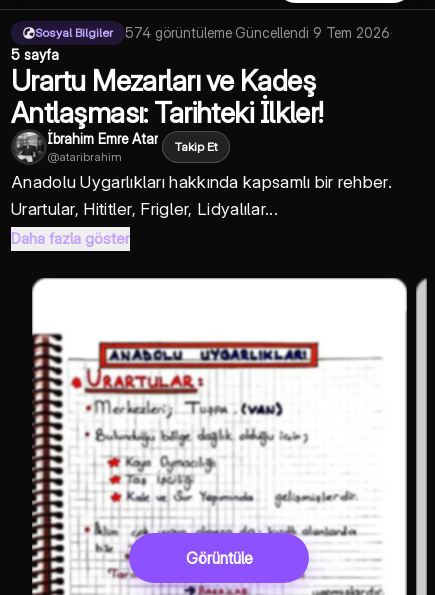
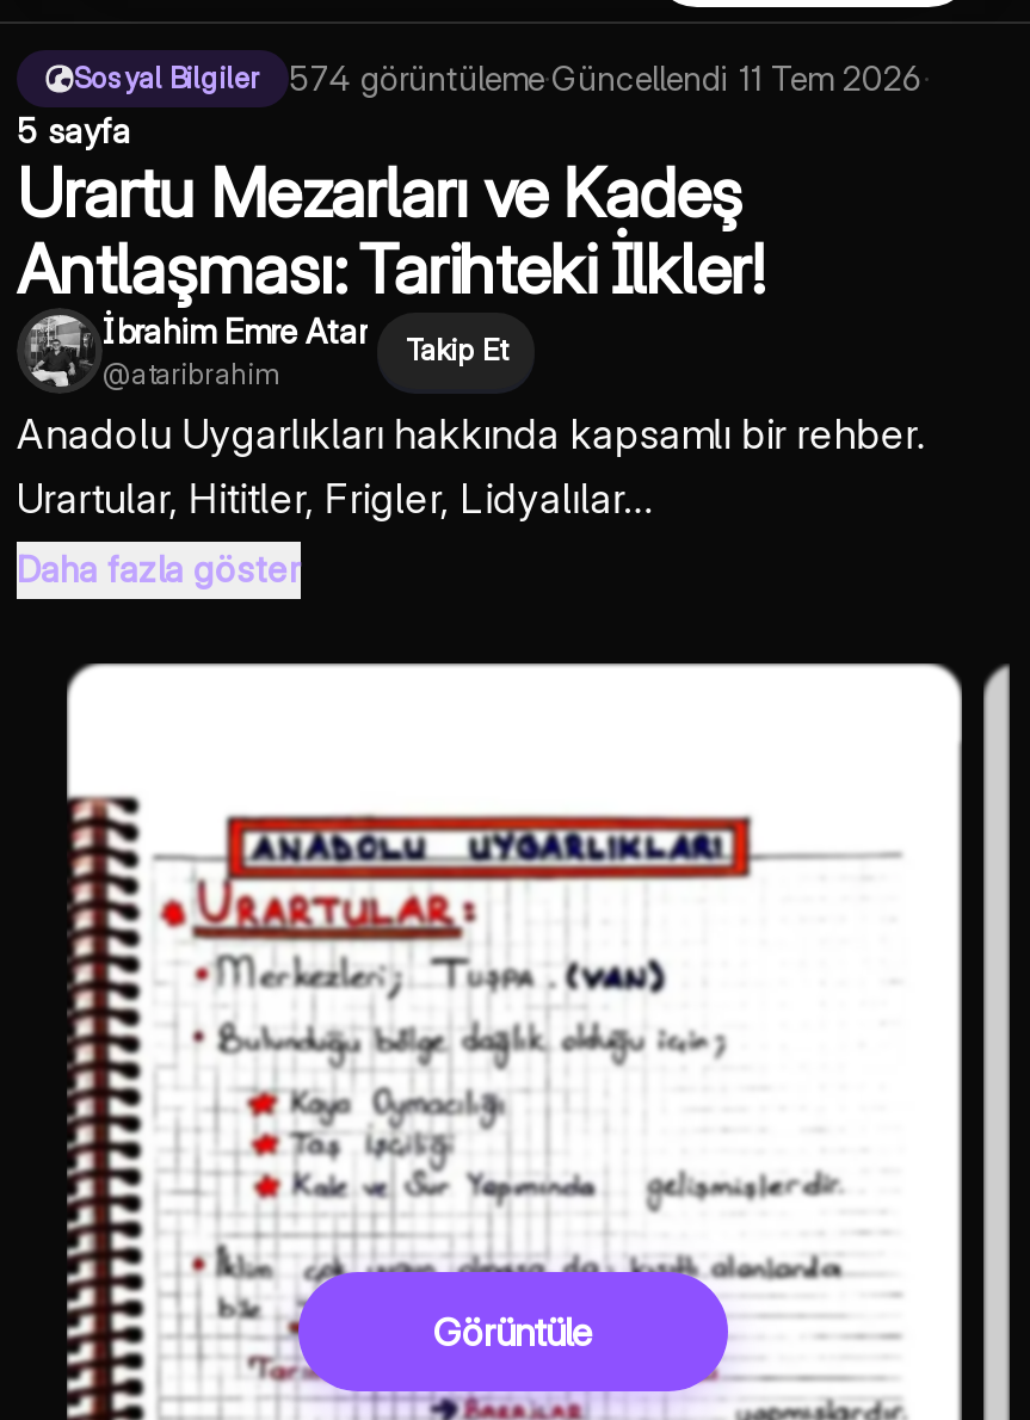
[125,24,393,41] 574 görüntüleme·Güncellendi 9 Tem 2026 · -> [289,57,931,98] 574 görüntüleme·Güncellendi 11 Tem 2026 ·

